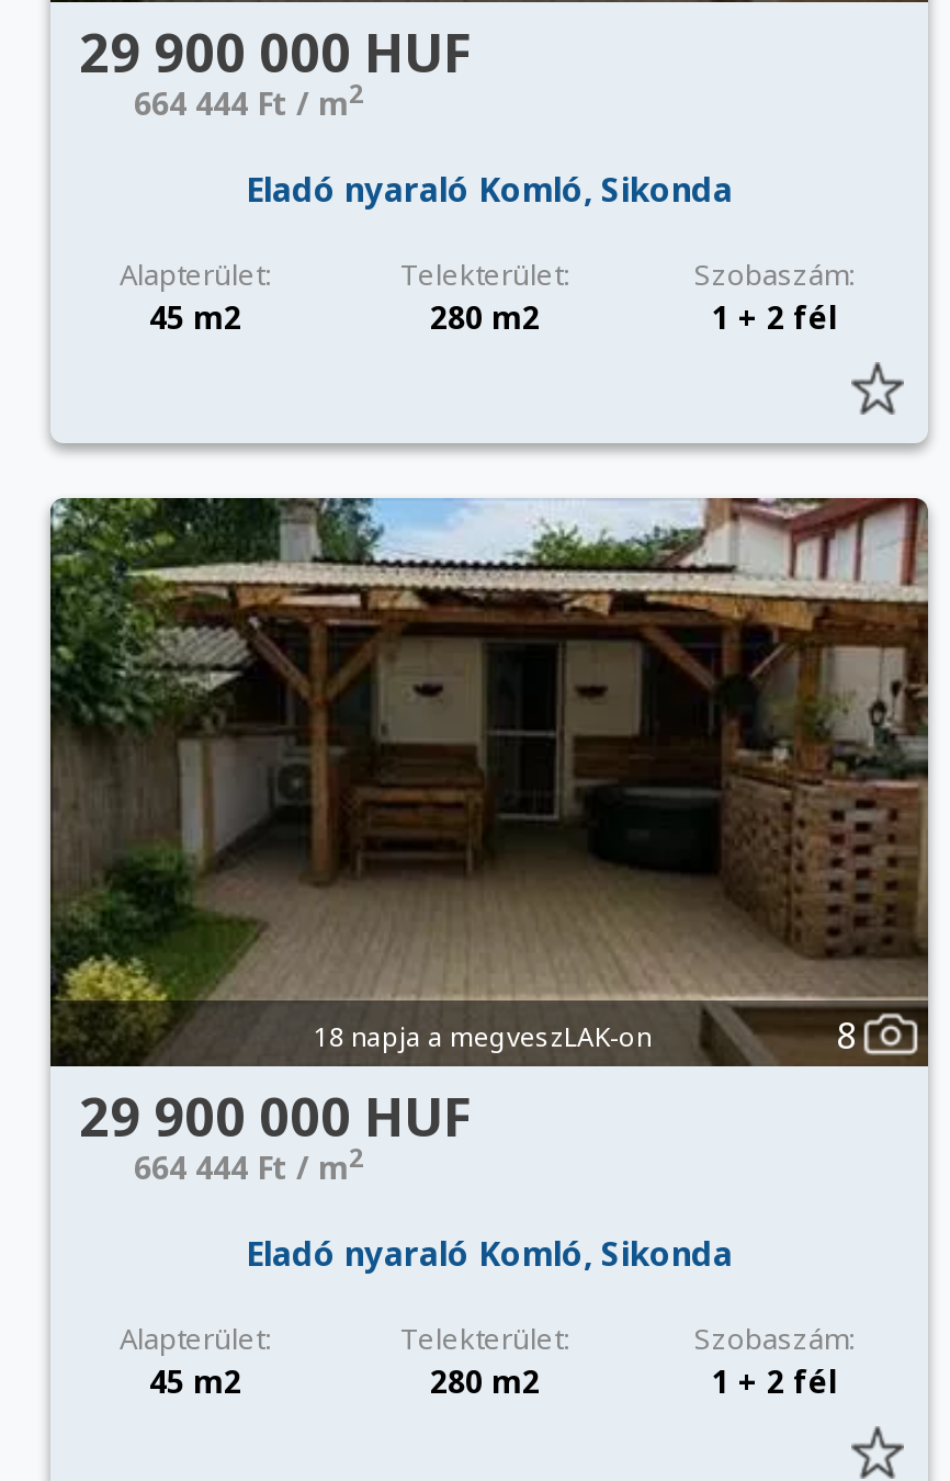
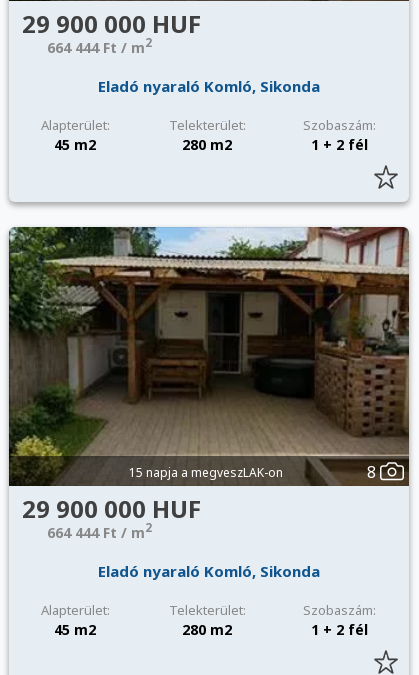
[314,1018,652,1055] 18 napja a megveszLAK-on -> [129,464,283,481] 15 napja a megveszLAK-on

